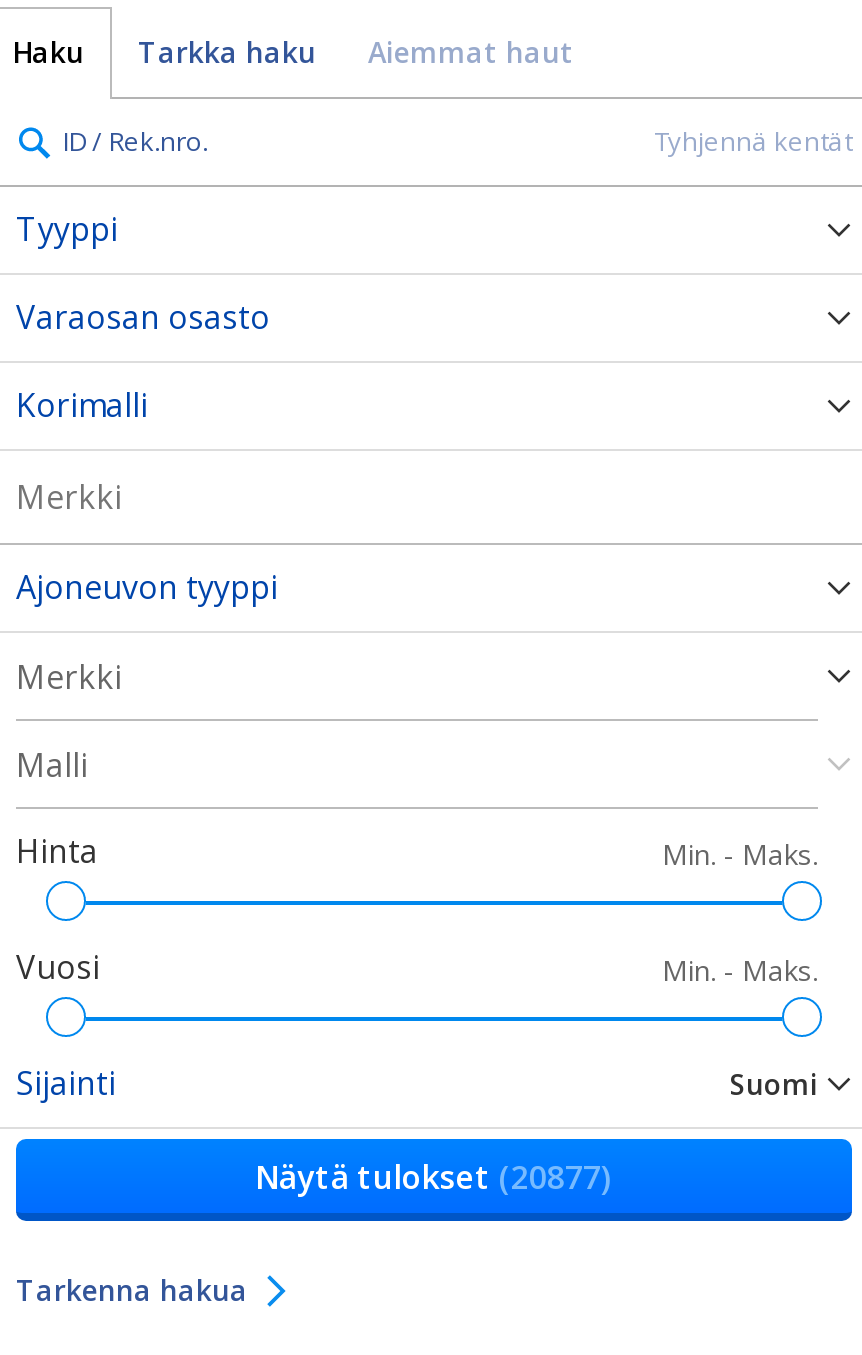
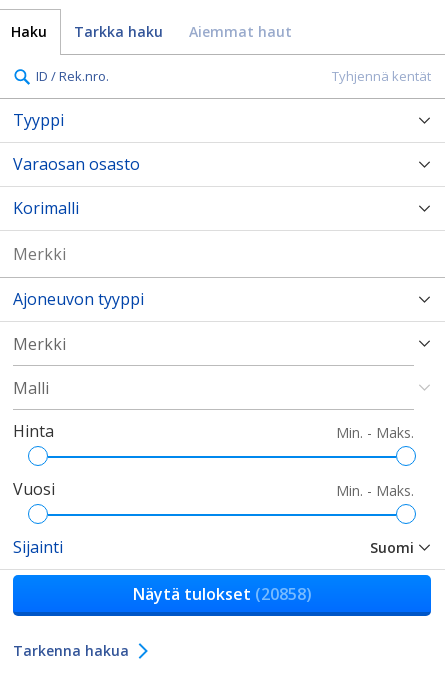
[255,1155,613,1199] Näytä tulokset (20877) -> [132,583,311,605] Näytä tulokset (20858)

